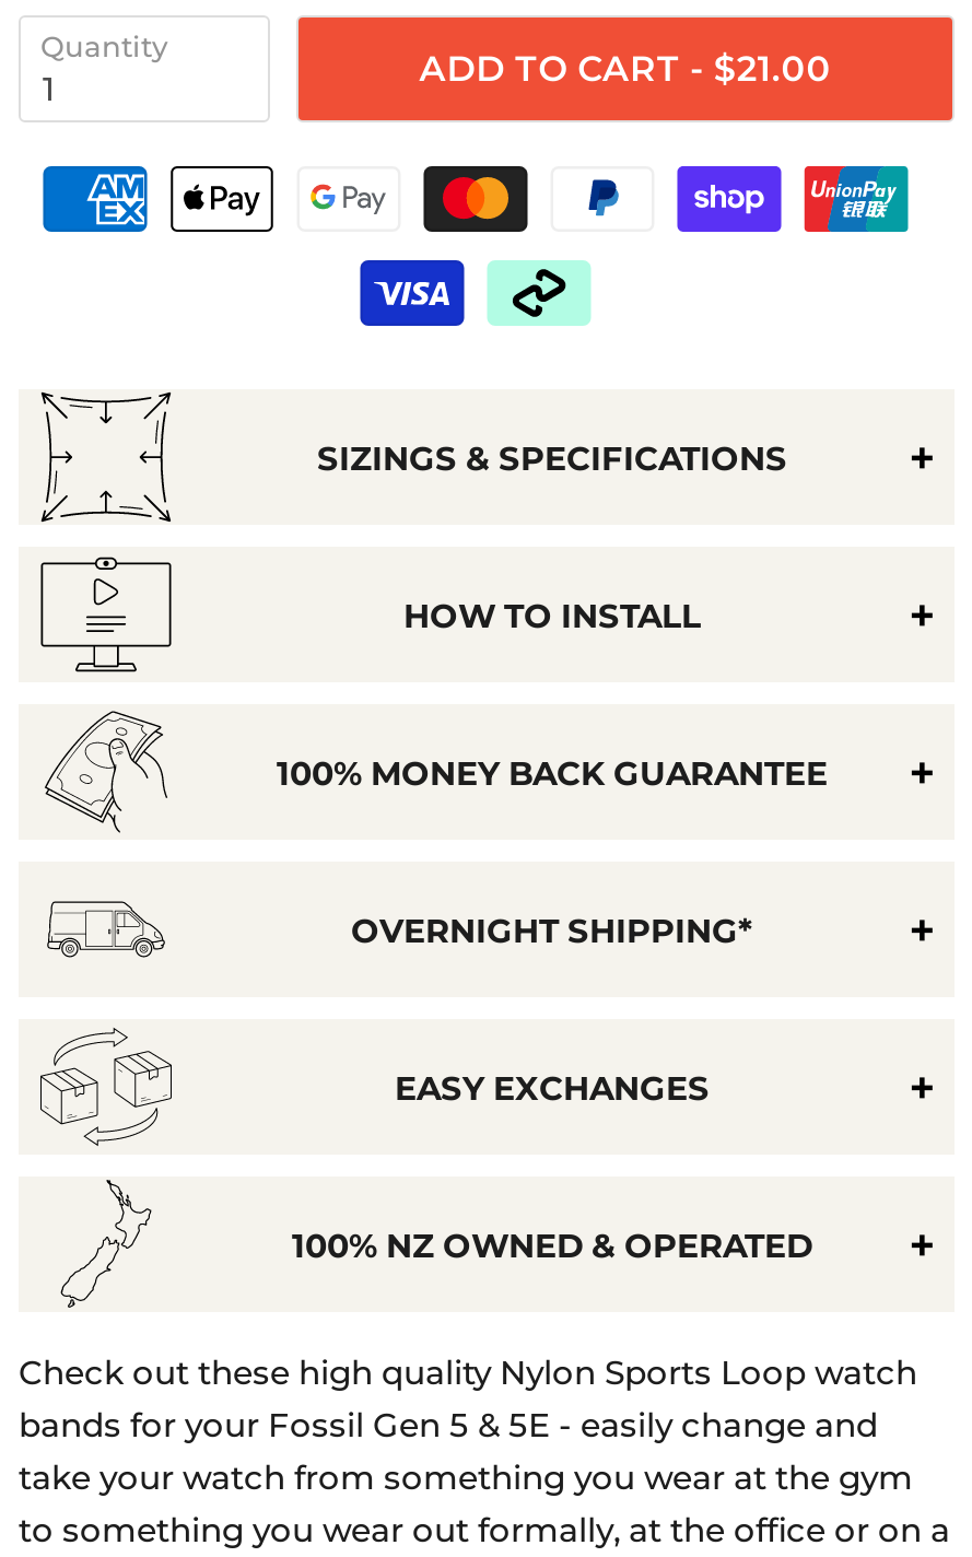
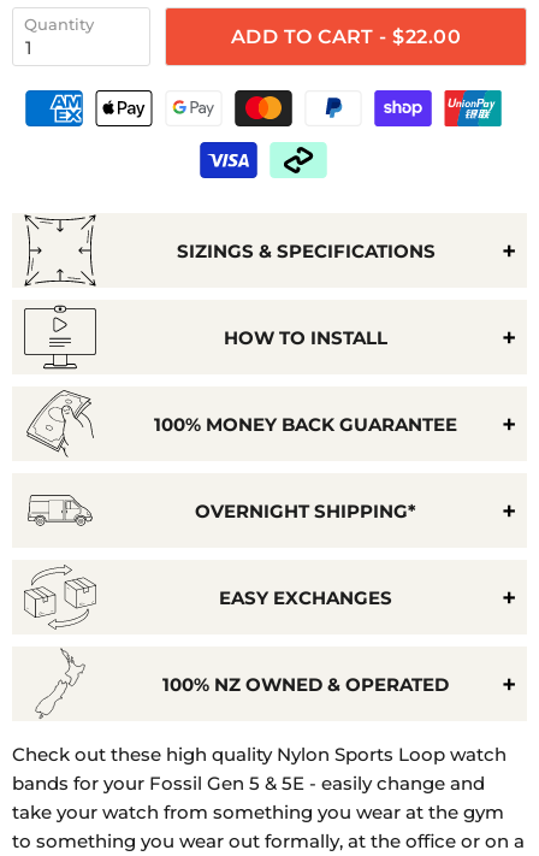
[419,47,832,89] ADD TO CART - $21.00 -> [231,25,461,48] ADD TO CART - $22.00

